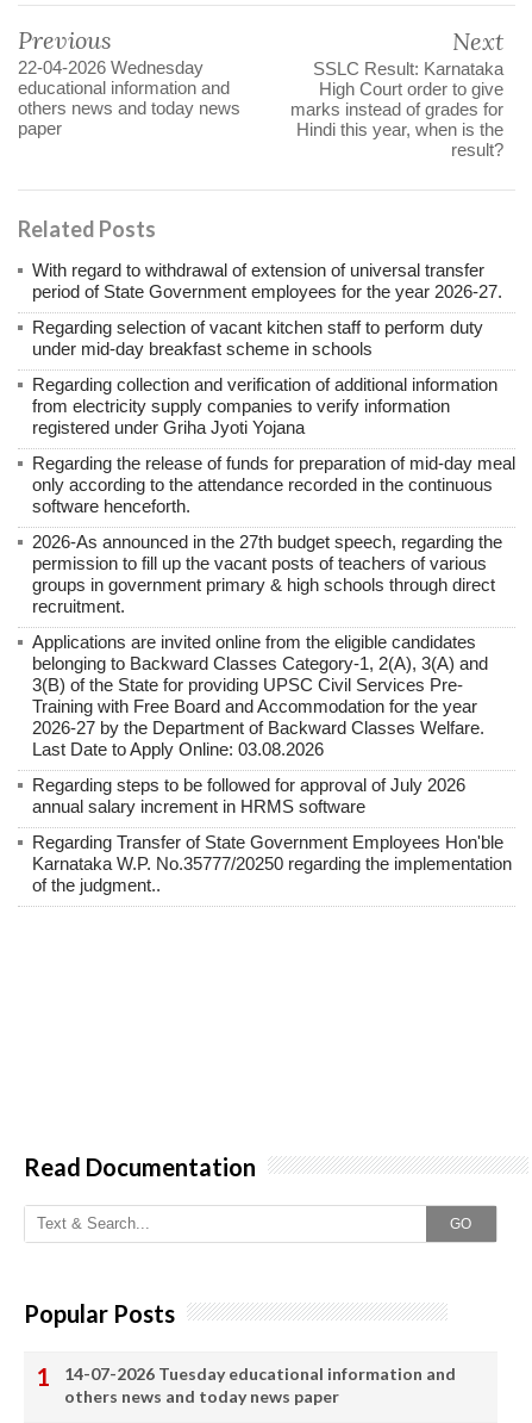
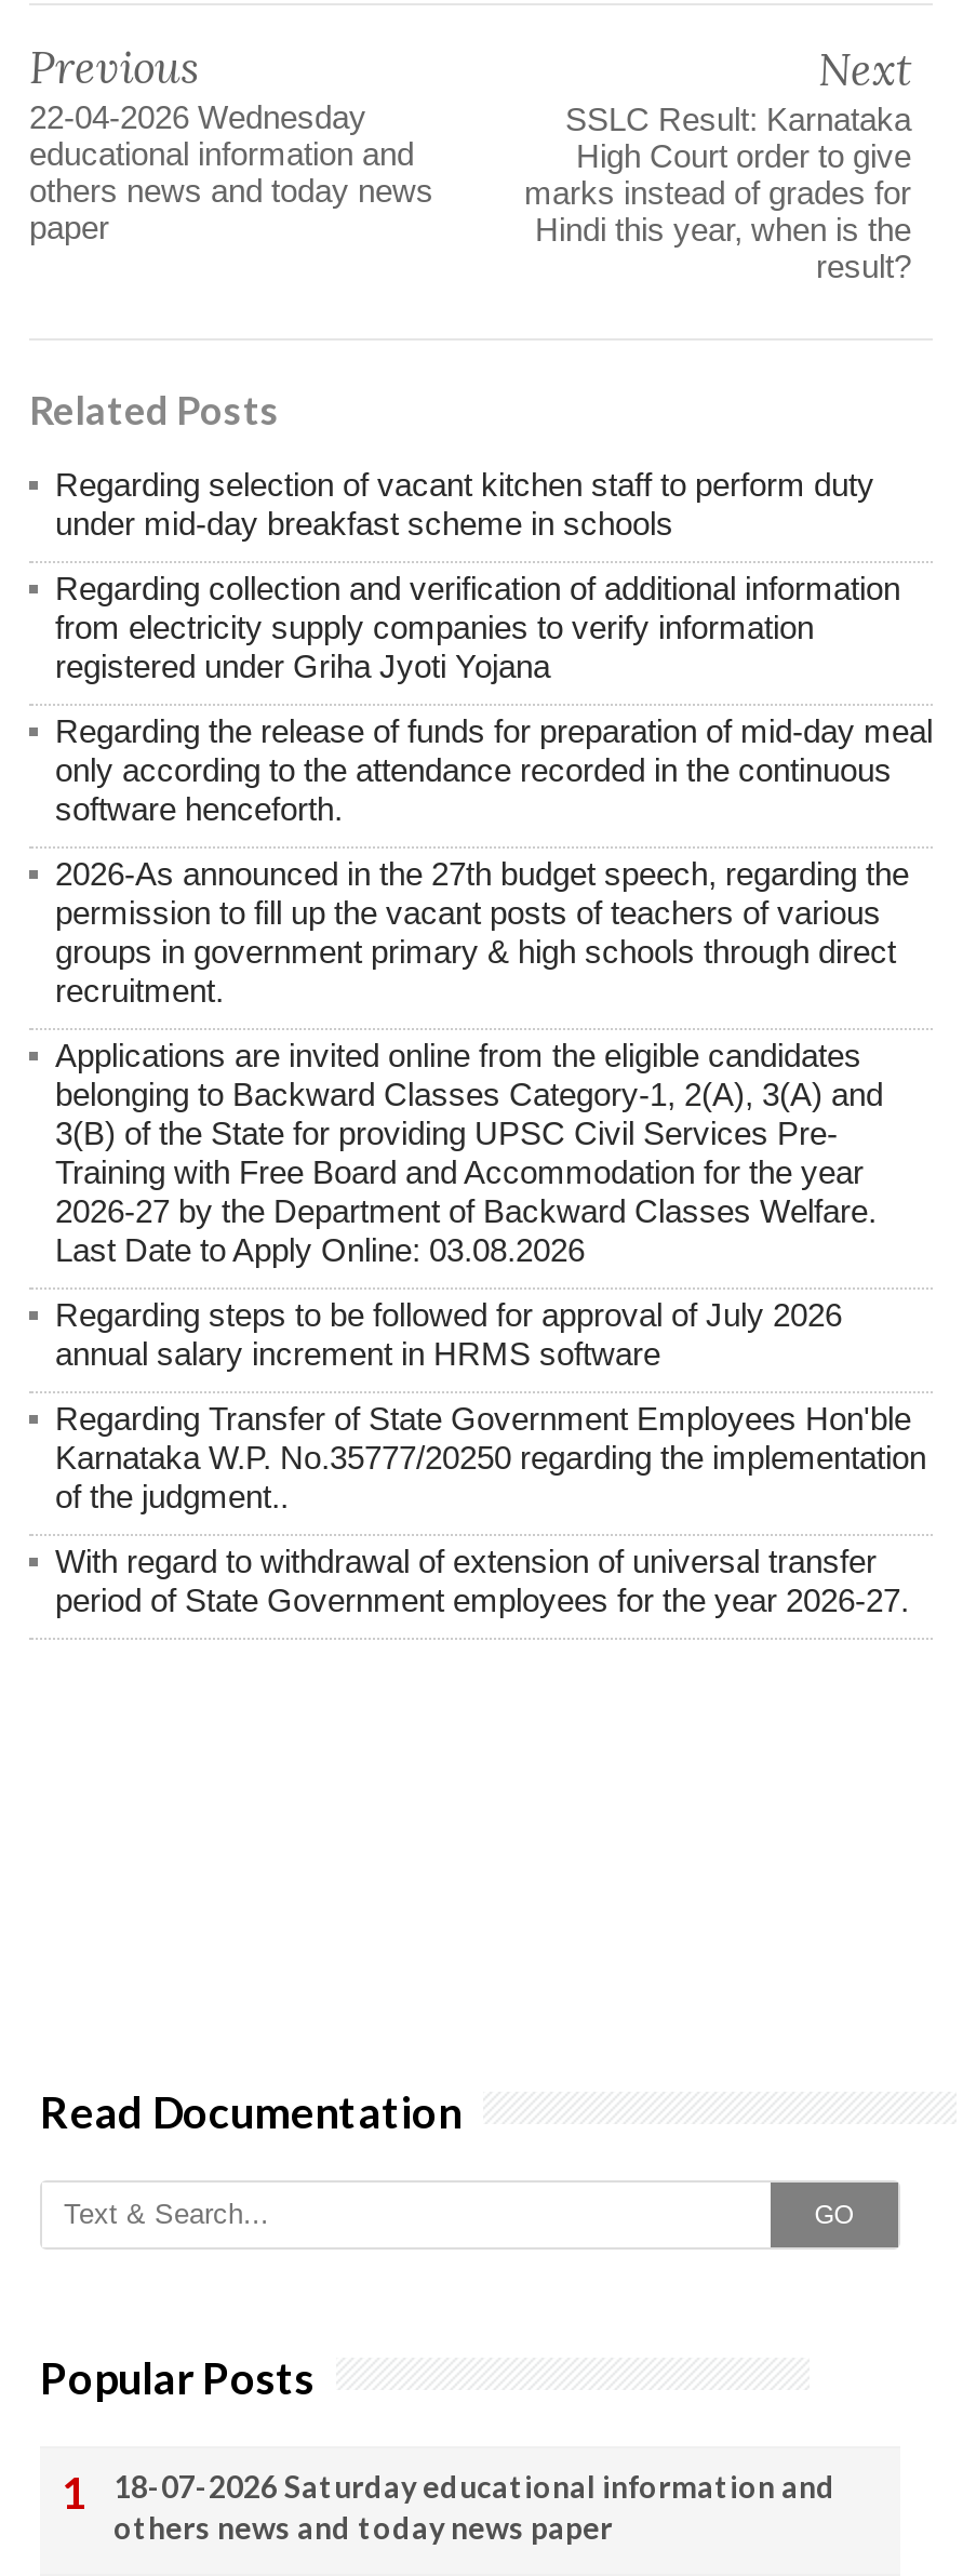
moved [32,260,502,302] -> [55,1543,909,1619]: With regard to withdrawal of extension of universal transfer | period of State Government employees for the year 2026-27.
moved [32,317,515,895] -> [55,467,933,1515]: Regarding selection of vacant kitchen staff to perform duty | under mid-day breakfast scheme in schools | Regarding collection and verification of additional information | ... | Karnataka W.P. No.35777/20250 regarding the implementation | of the judgment..
[64,1364,456,1384] 14-07-2026 Tuesday educational information and -> [113,2468,835,2505] 18-07-2026 Saturday educational information and

